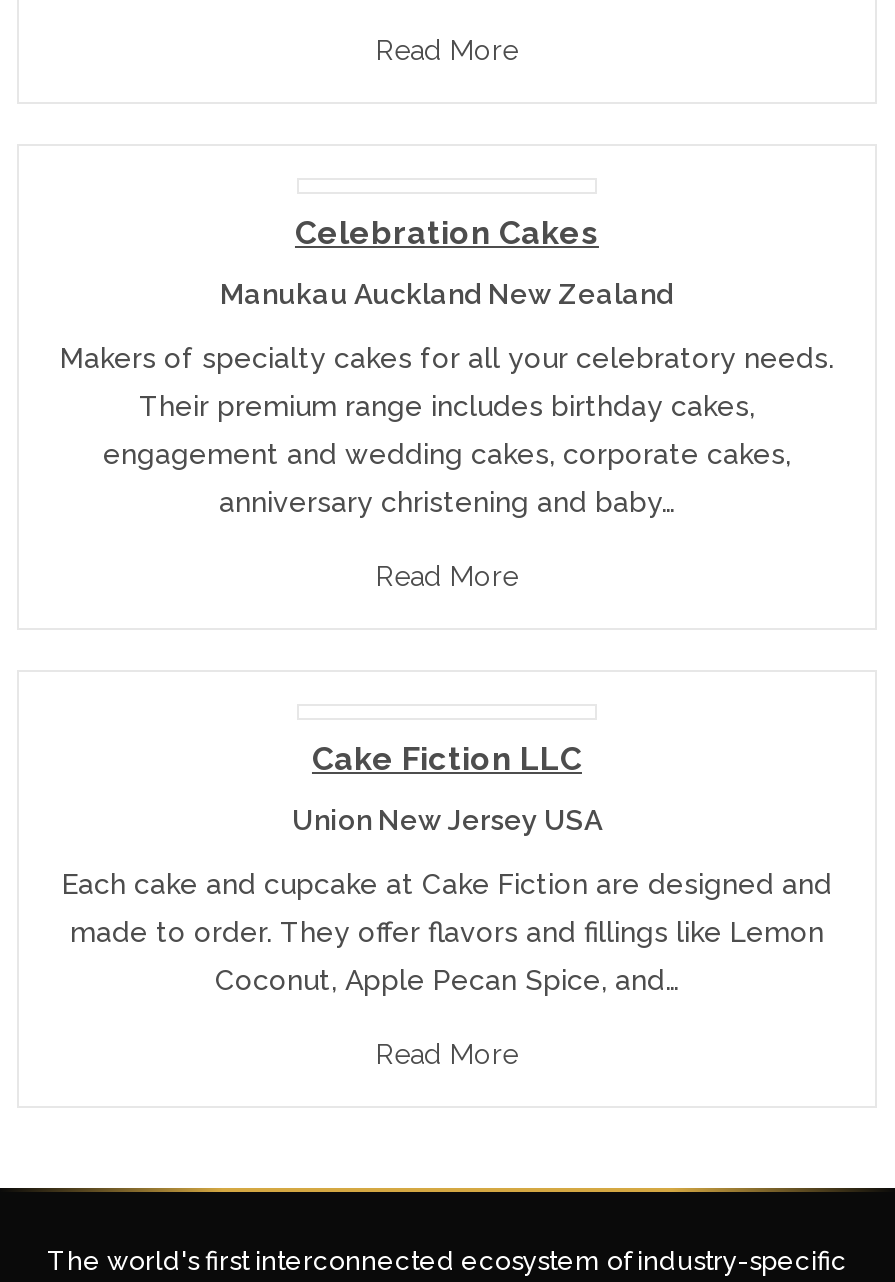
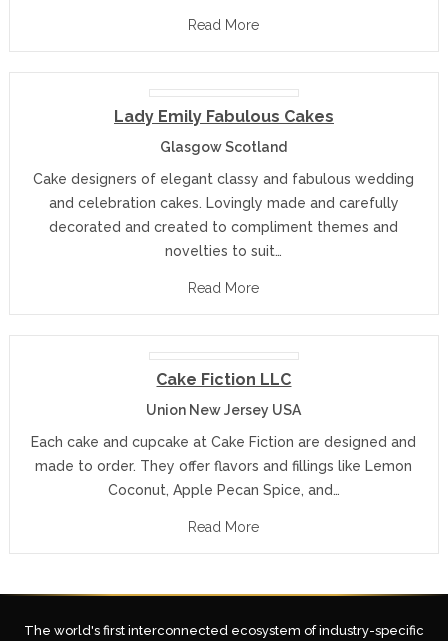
[295,214,599,252] Celebration Cakes -> [114,107,334,126] Lady Emily Fabulous Cakes
[220,278,674,310] Manukau Auckland New Zealand -> [160,139,287,155] Glasgow Scotland
[60,342,834,374] Makers of specialty cakes for all your celebratory needs. -> [33,171,414,187] Cake designers of elegant classy and fabulous wedding
[139,390,755,422] Their premium range includes birthday cakes, -> [49,195,399,211] and celebration cakes. Lovingly made and carefully
[103,438,791,470] engagement and wedding cakes, corporate cakes, -> [49,219,398,235] decorated and created to compliment themes and
[219,486,675,518] anniversary christening and baby… -> [165,243,282,259] novelties to suit…

